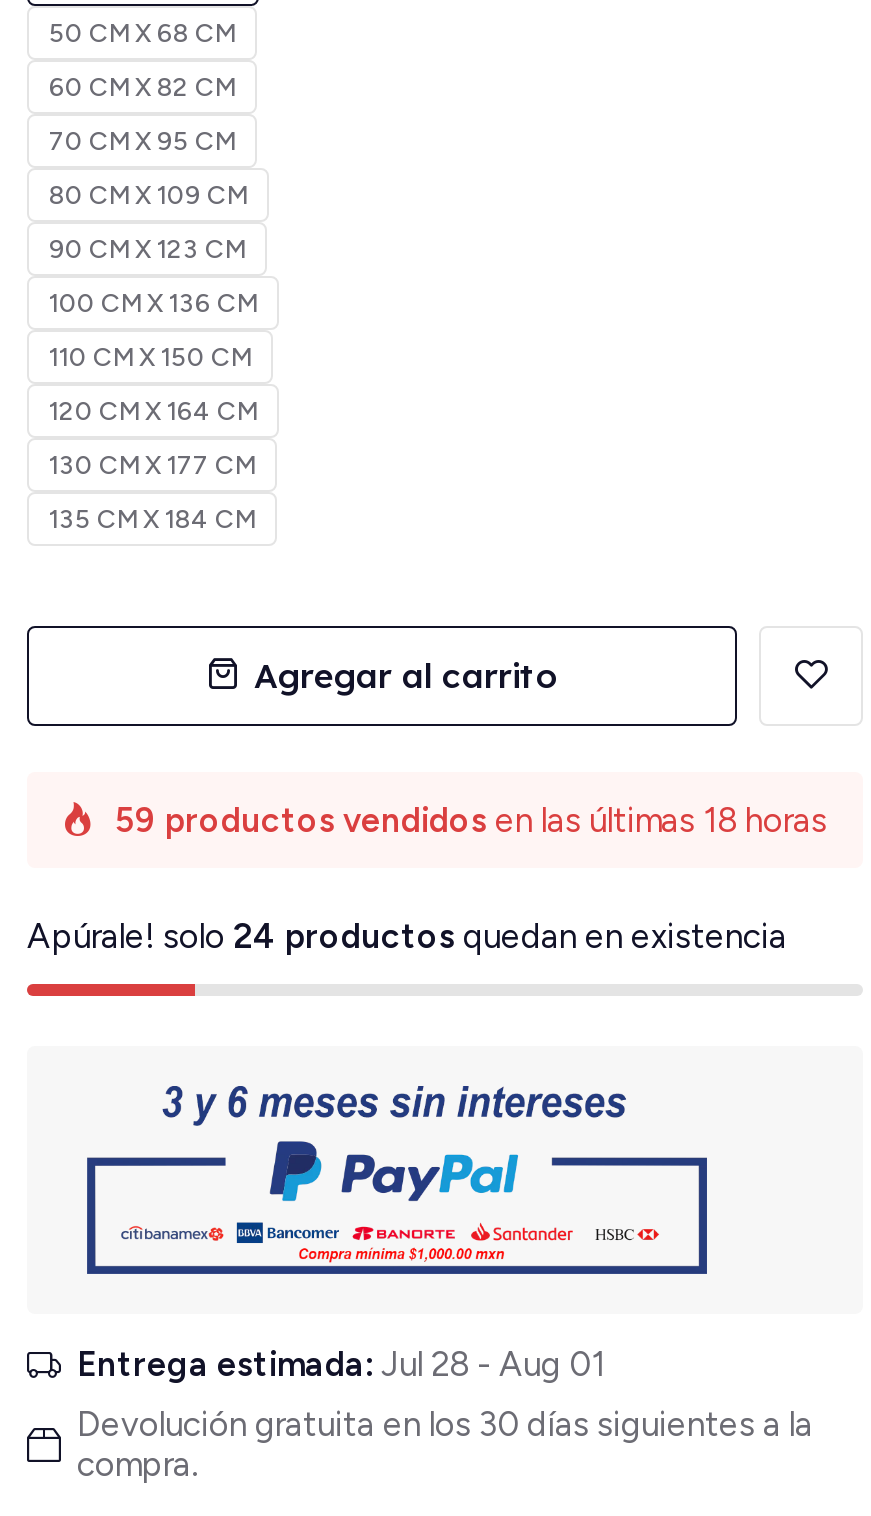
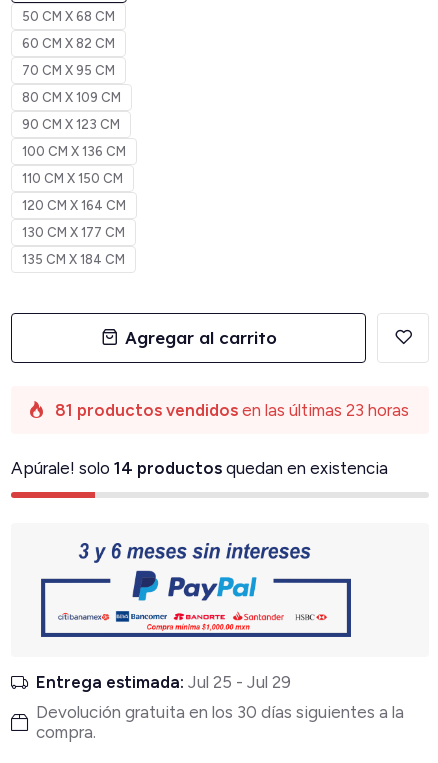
[115,799,827,839] 59 productos vendidos en las últimas 18 horas -> [55,400,409,420] 81 productos vendidos en las últimas 23 horas
[27,915,787,955] Apúrale! solo 24 productos quedan en existencia -> [11,458,388,478] Apúrale! solo 14 productos quedan en existencia
[77,1345,605,1385] Entrega estimada: Jul 28 - Aug 01 -> [36,672,291,692] Entrega estimada: Jul 25 - Jul 29

